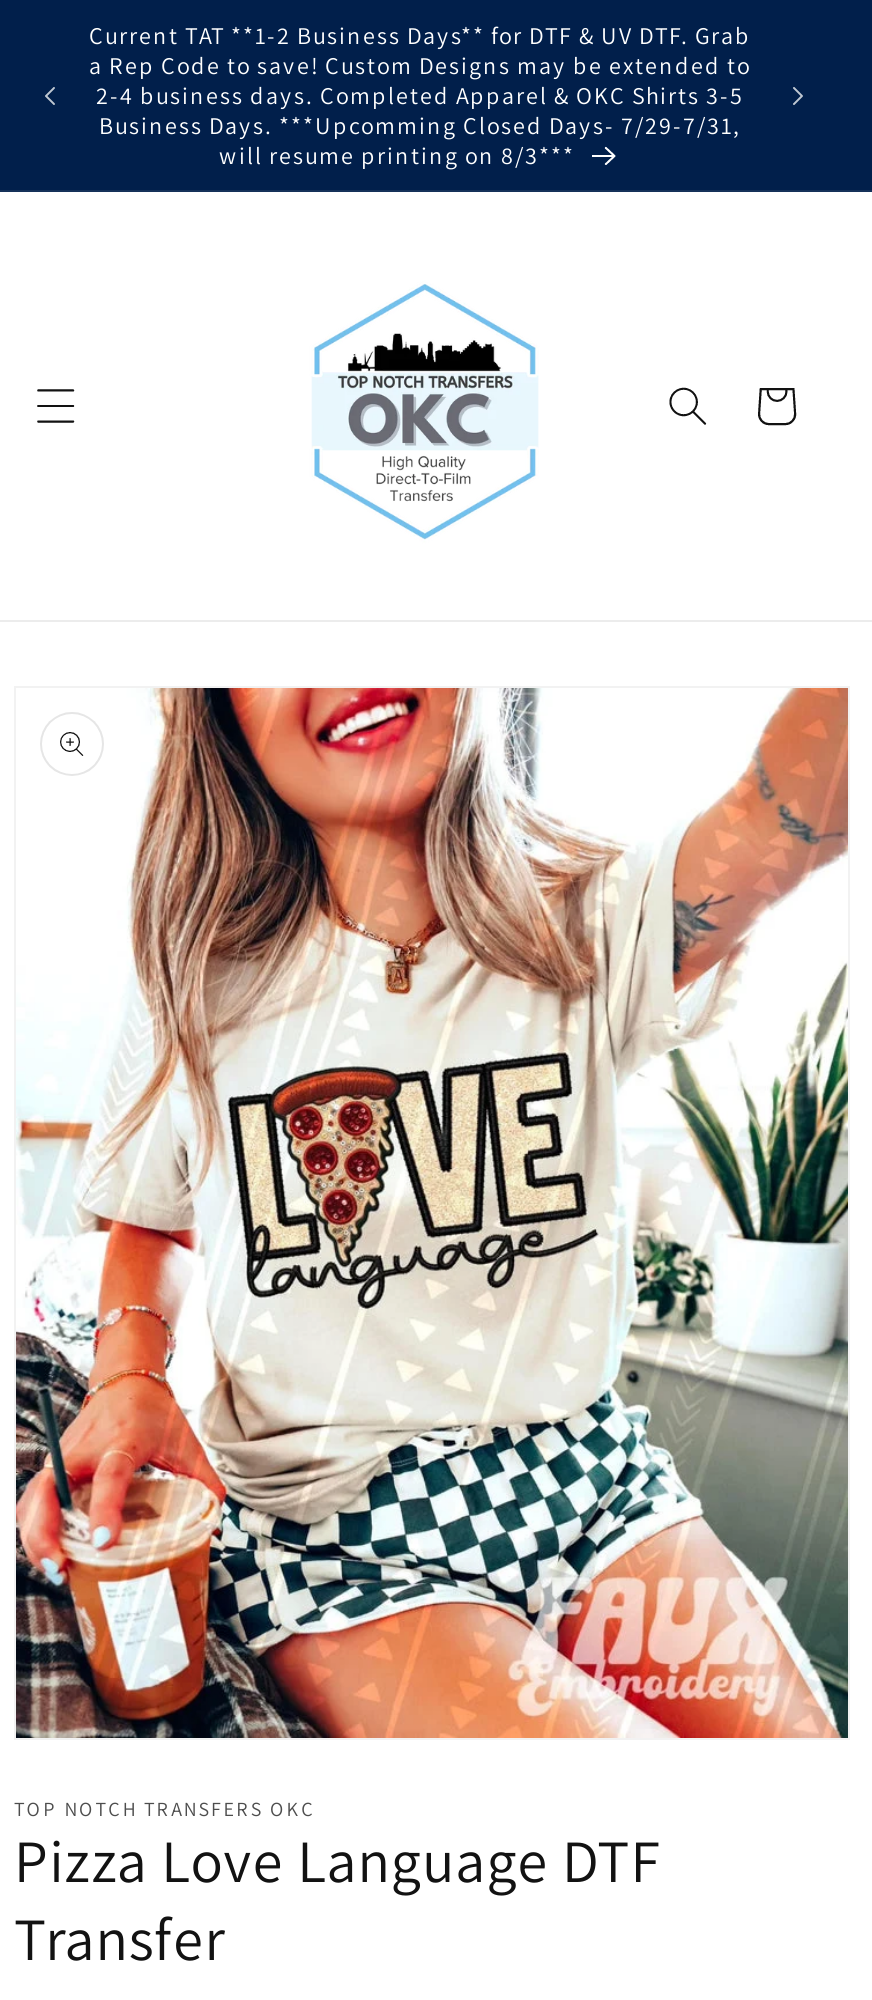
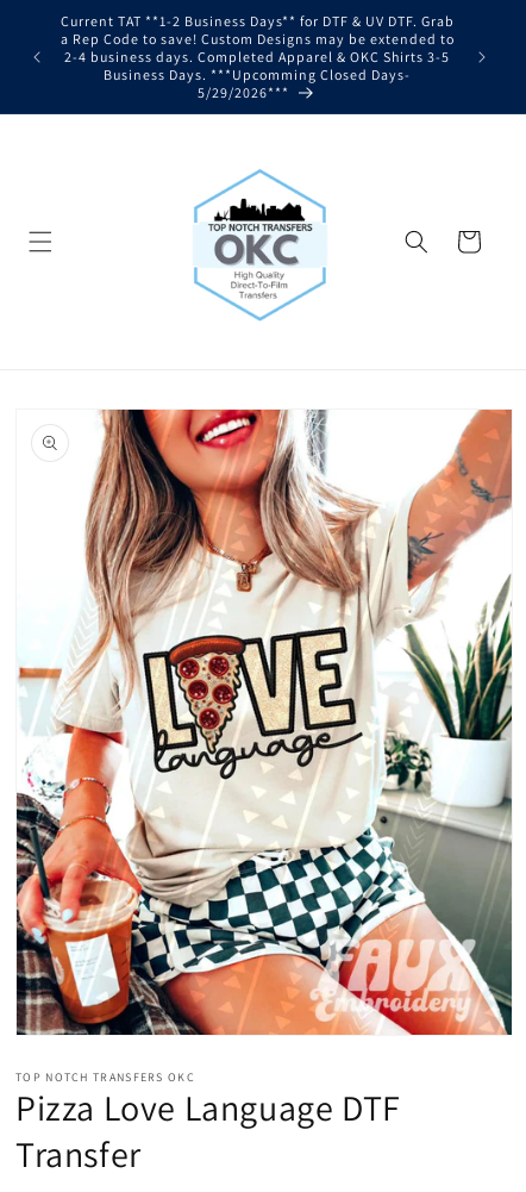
[99,110,741,170] Business Days. ***Upcomming Closed Days- 7/29-7/31, | will resume printing on 8/3*** -> [104,65,411,101] Business Days. ***Upcomming Closed Days- | 5/29/2026***

